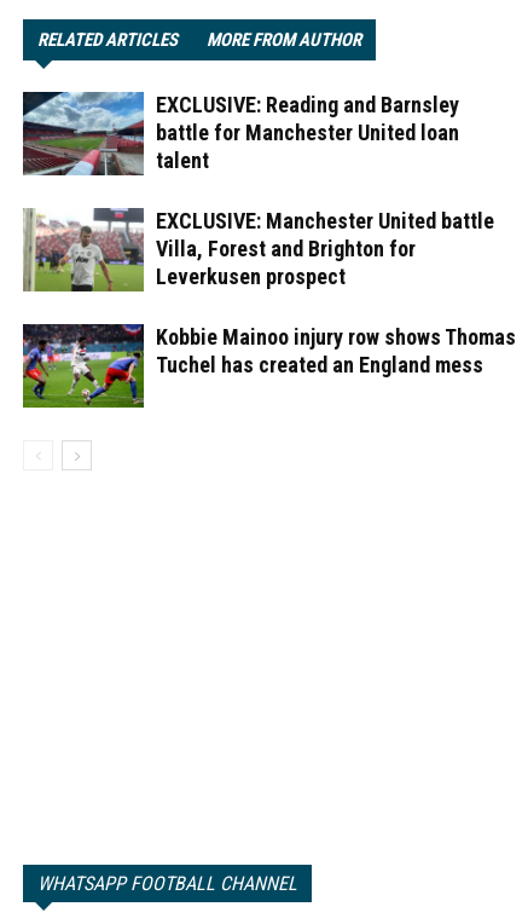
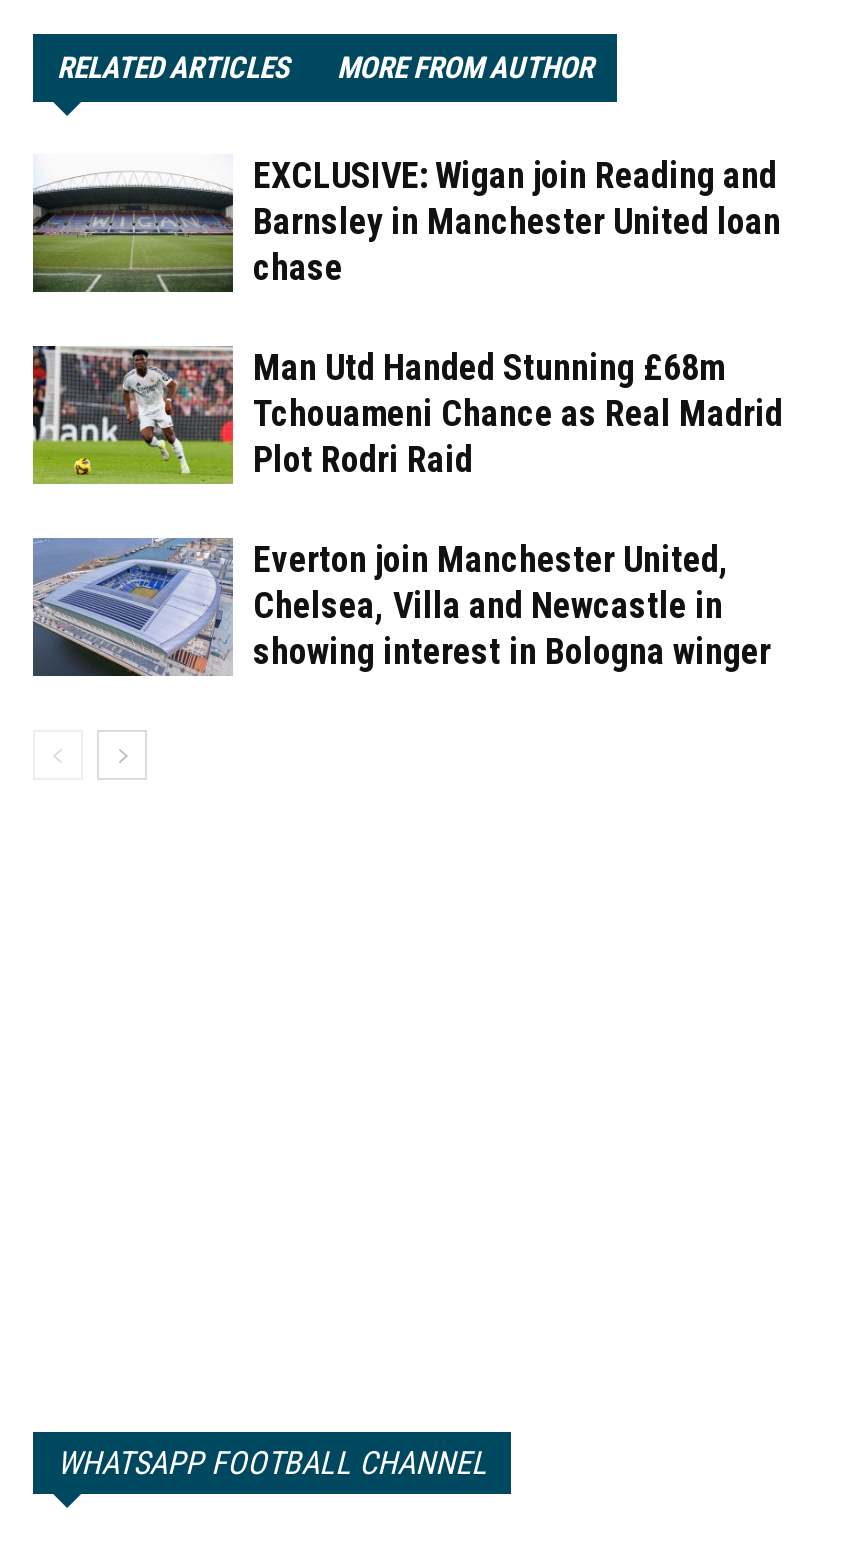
[22,91,459,175] [image] | EXCLUSIVE: Reading and Barnsley | battle for Manchester United loan | talent -> [33,154,781,294] [image] | EXCLUSIVE: Wigan join Reading and | Barnsley in Manchester United loan | chase
[23,208,494,293] [image] | EXCLUSIVE: Manchester United battle | Villa, Forest and Brighton for | Leverkusen prospect -> [31,346,783,486] [image] | Man Utd Handed Stunning £68m | Tchouameni Chance as Real Madrid | Plot Rodri Raid
[22,323,516,409] [image] | Kobbie Mainoo injury row shows Thomas | Tuchel has created an England mess -> [31,536,771,676] [image] | Everton join Manchester United, | Chelsea, Villa and Newcastle in | showing interest in Bologna winger

